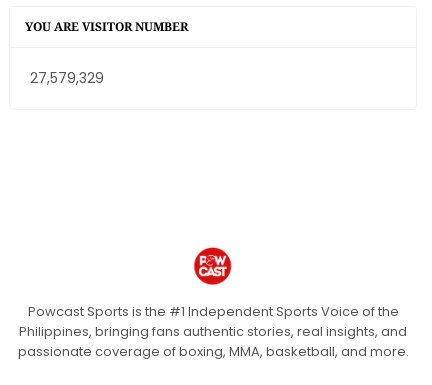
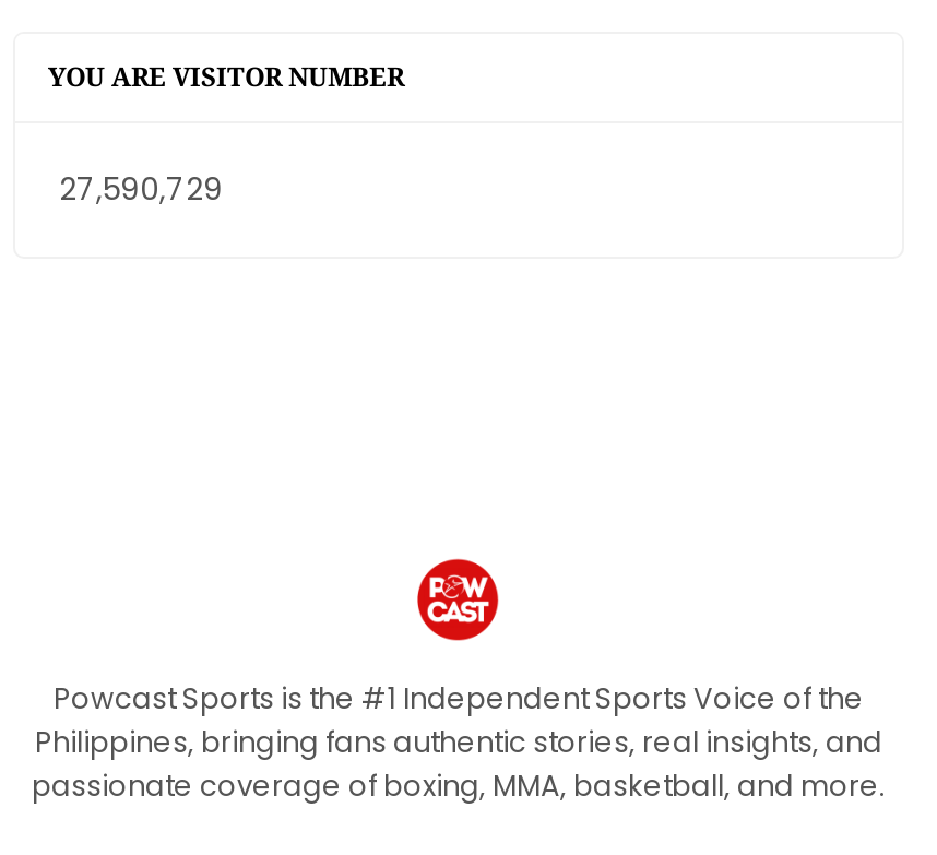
[30,68,104,88] 27,579,329 -> [59,168,223,212] 27,590,729

